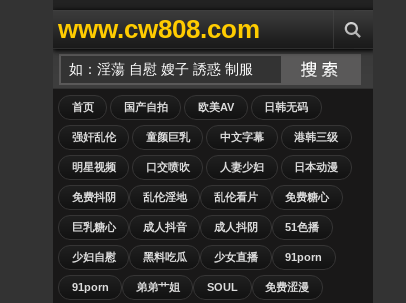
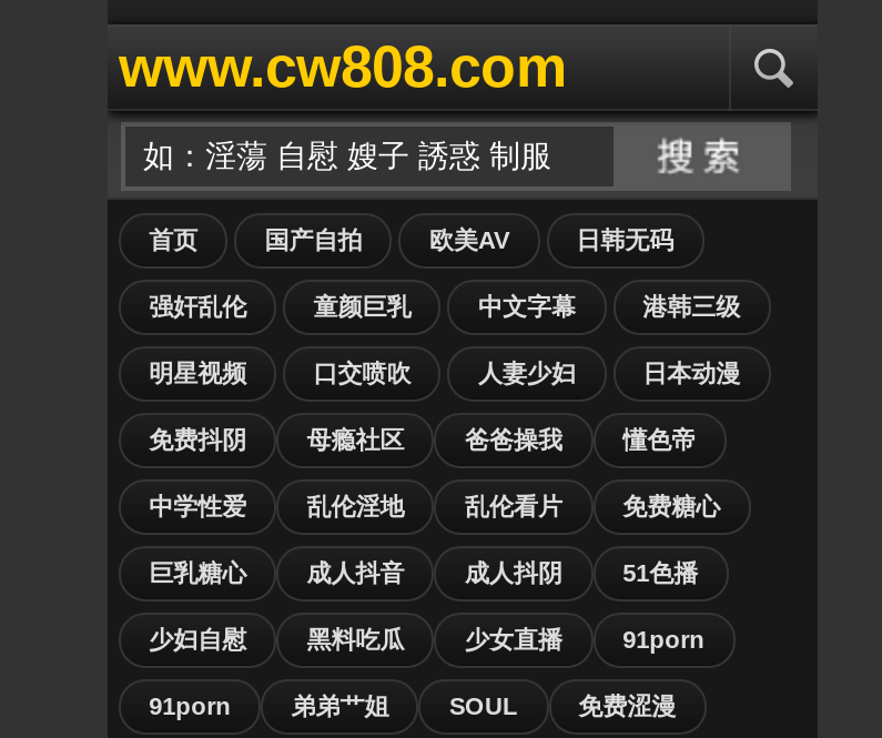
none -> [149,426,696,519] 母瘾社区 | 爸爸操我 | 懂色帝 | 中学性爱

